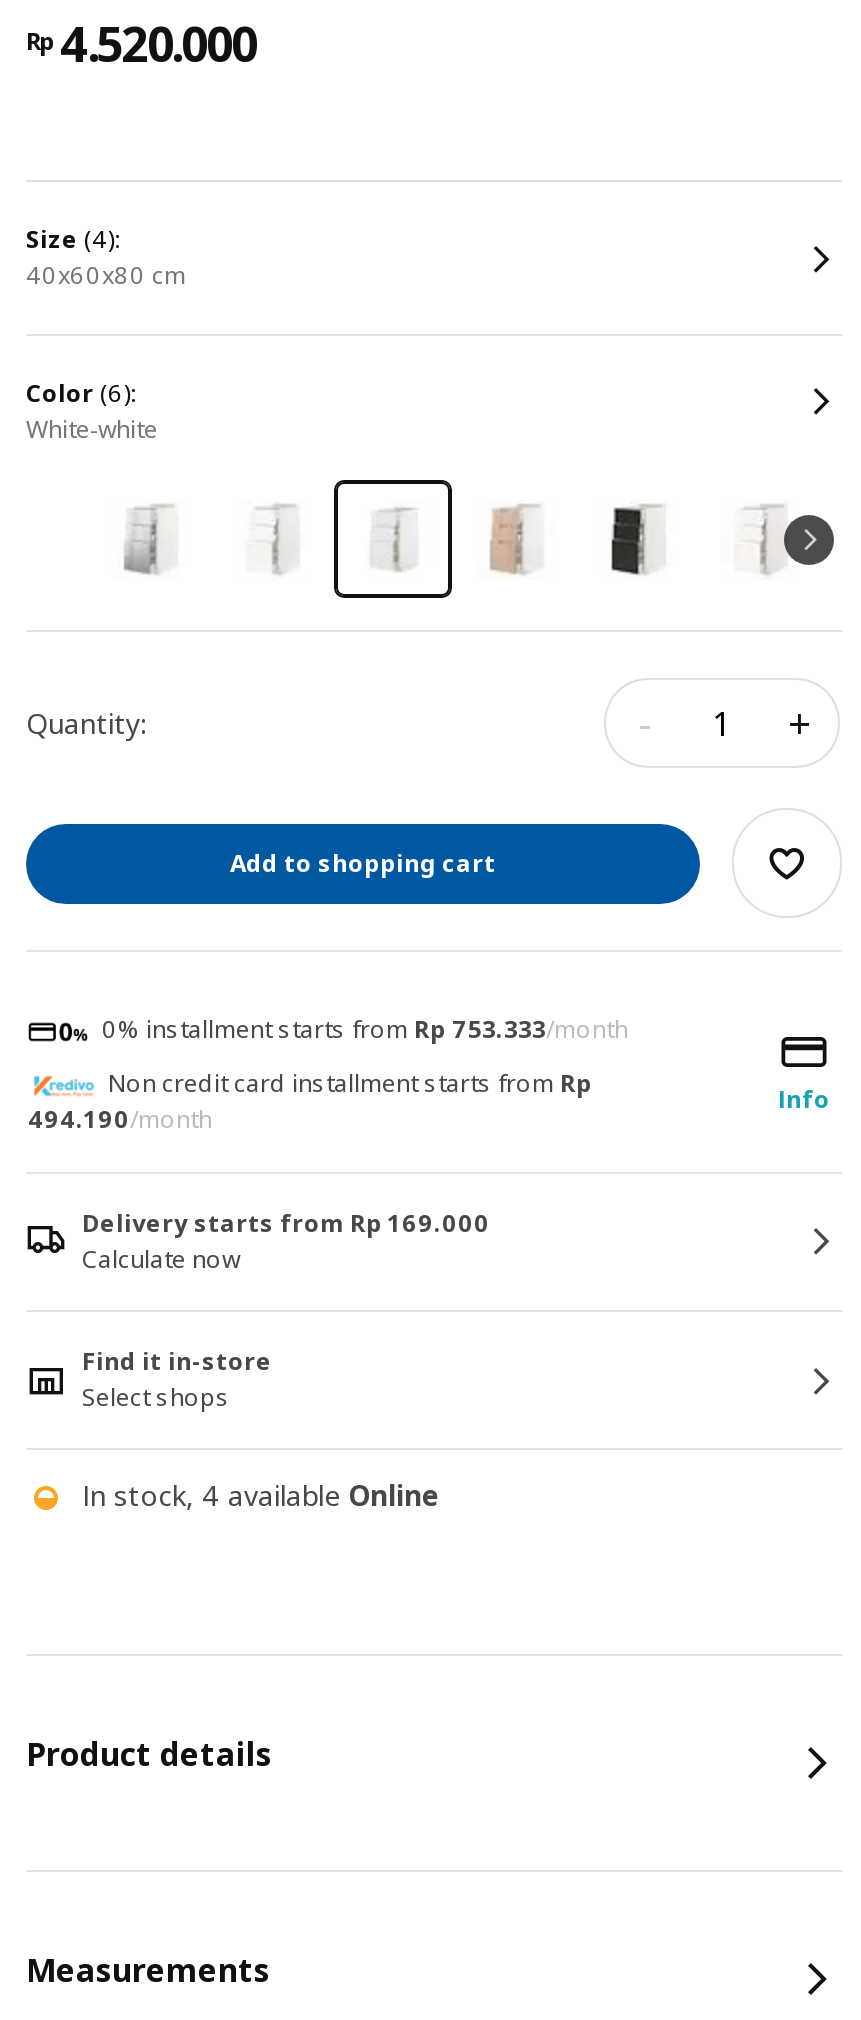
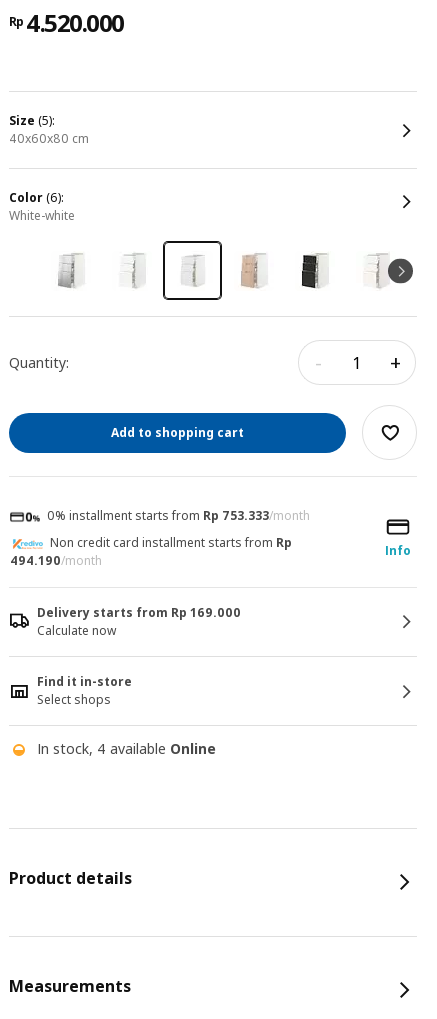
[40,222,120,256] size (4): -> [16,112,55,129] size (5):

